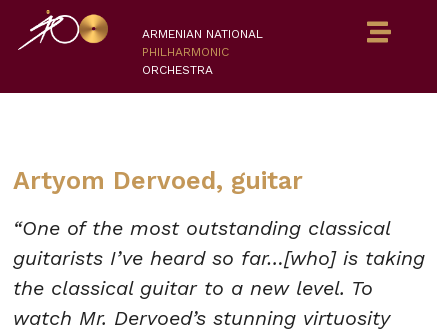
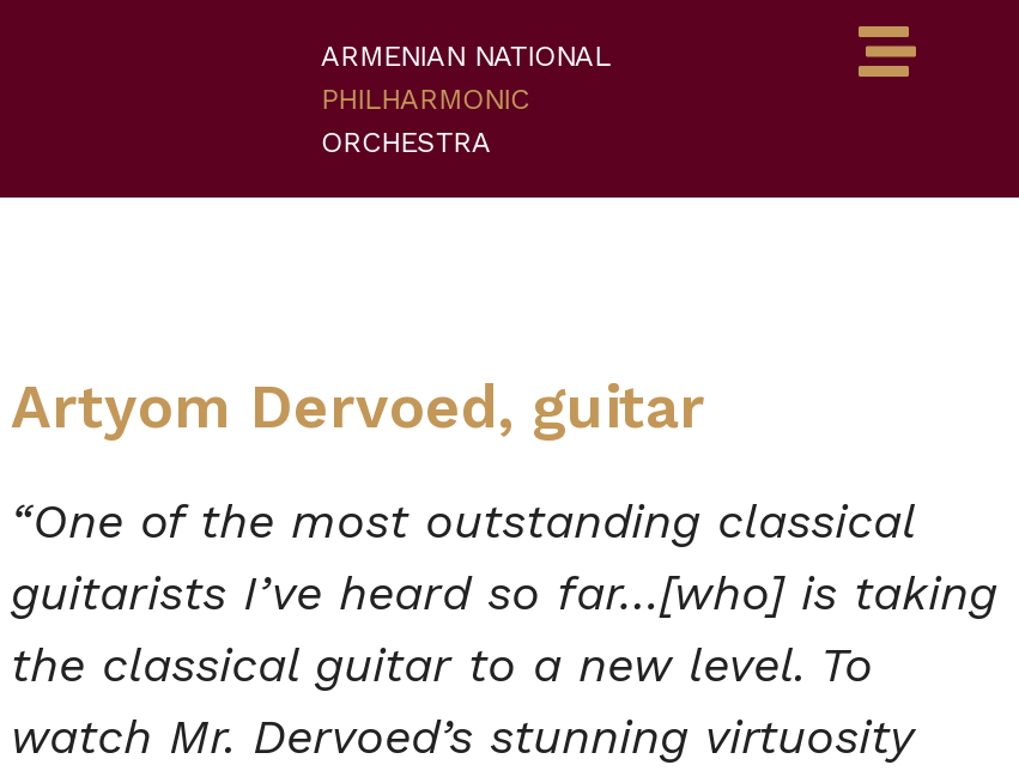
[18,9,108,51] [image] -> none

